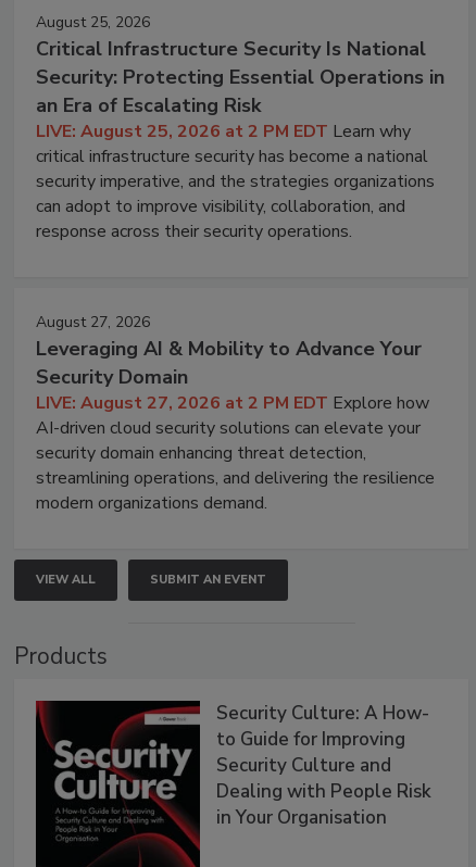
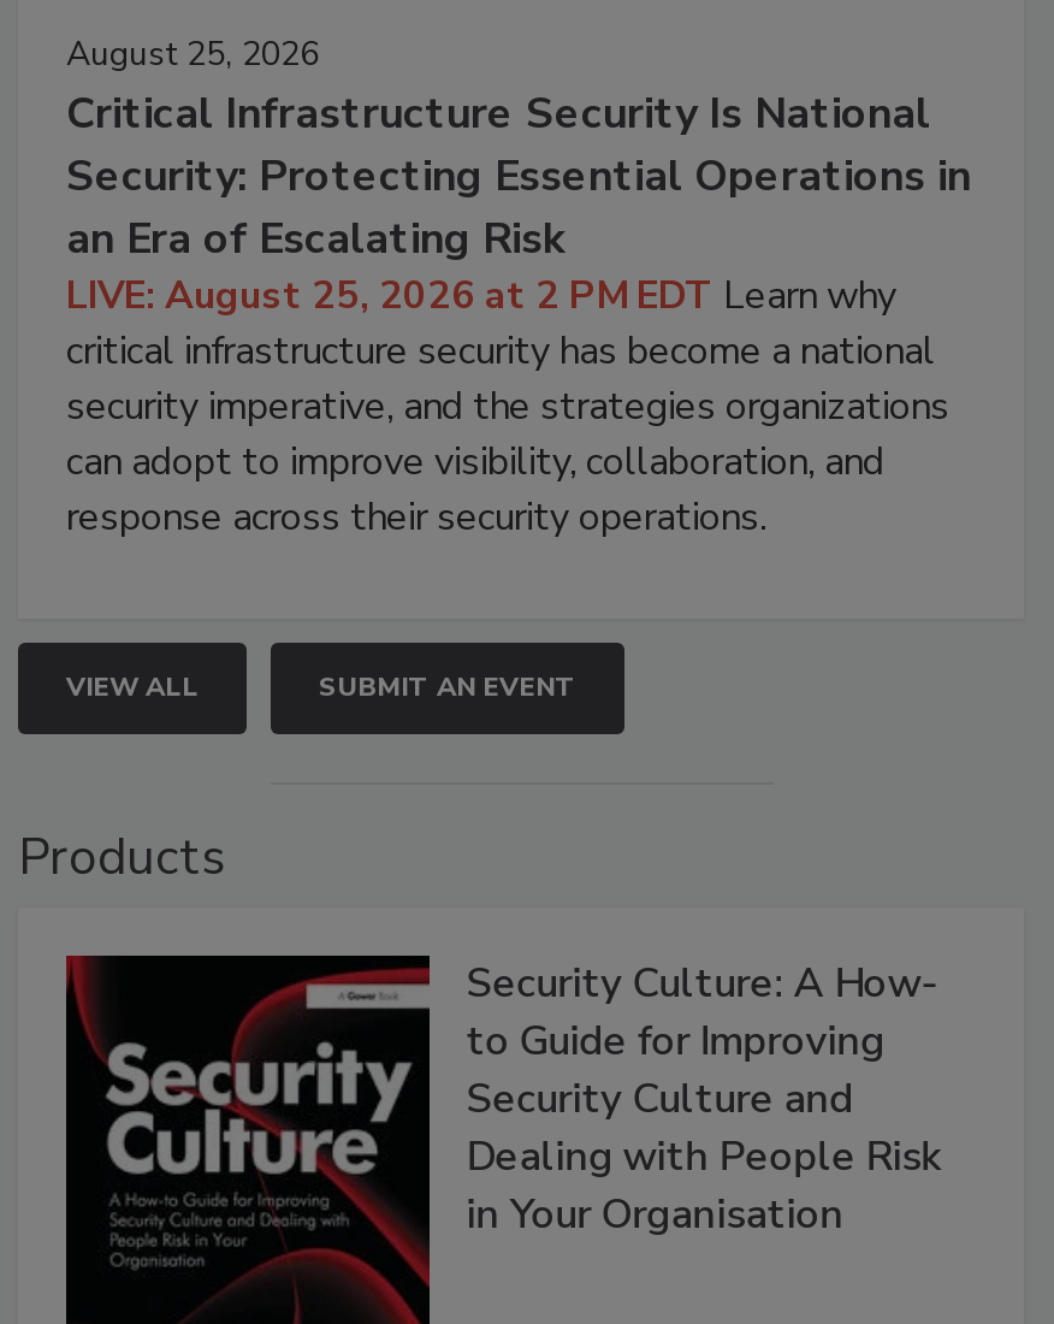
[36,311,435,515] August 27, 2026 | Leveraging AI & Mobility to Advance Your | Security Domain | LIVE: August 27, 2026 at 2 PM EDT Explore how | AI-driven cloud security solutions can elevate your | security domain enhancing threat detection, | streamlining operations, and delivering the resilience | modern organizations demand. -> none

